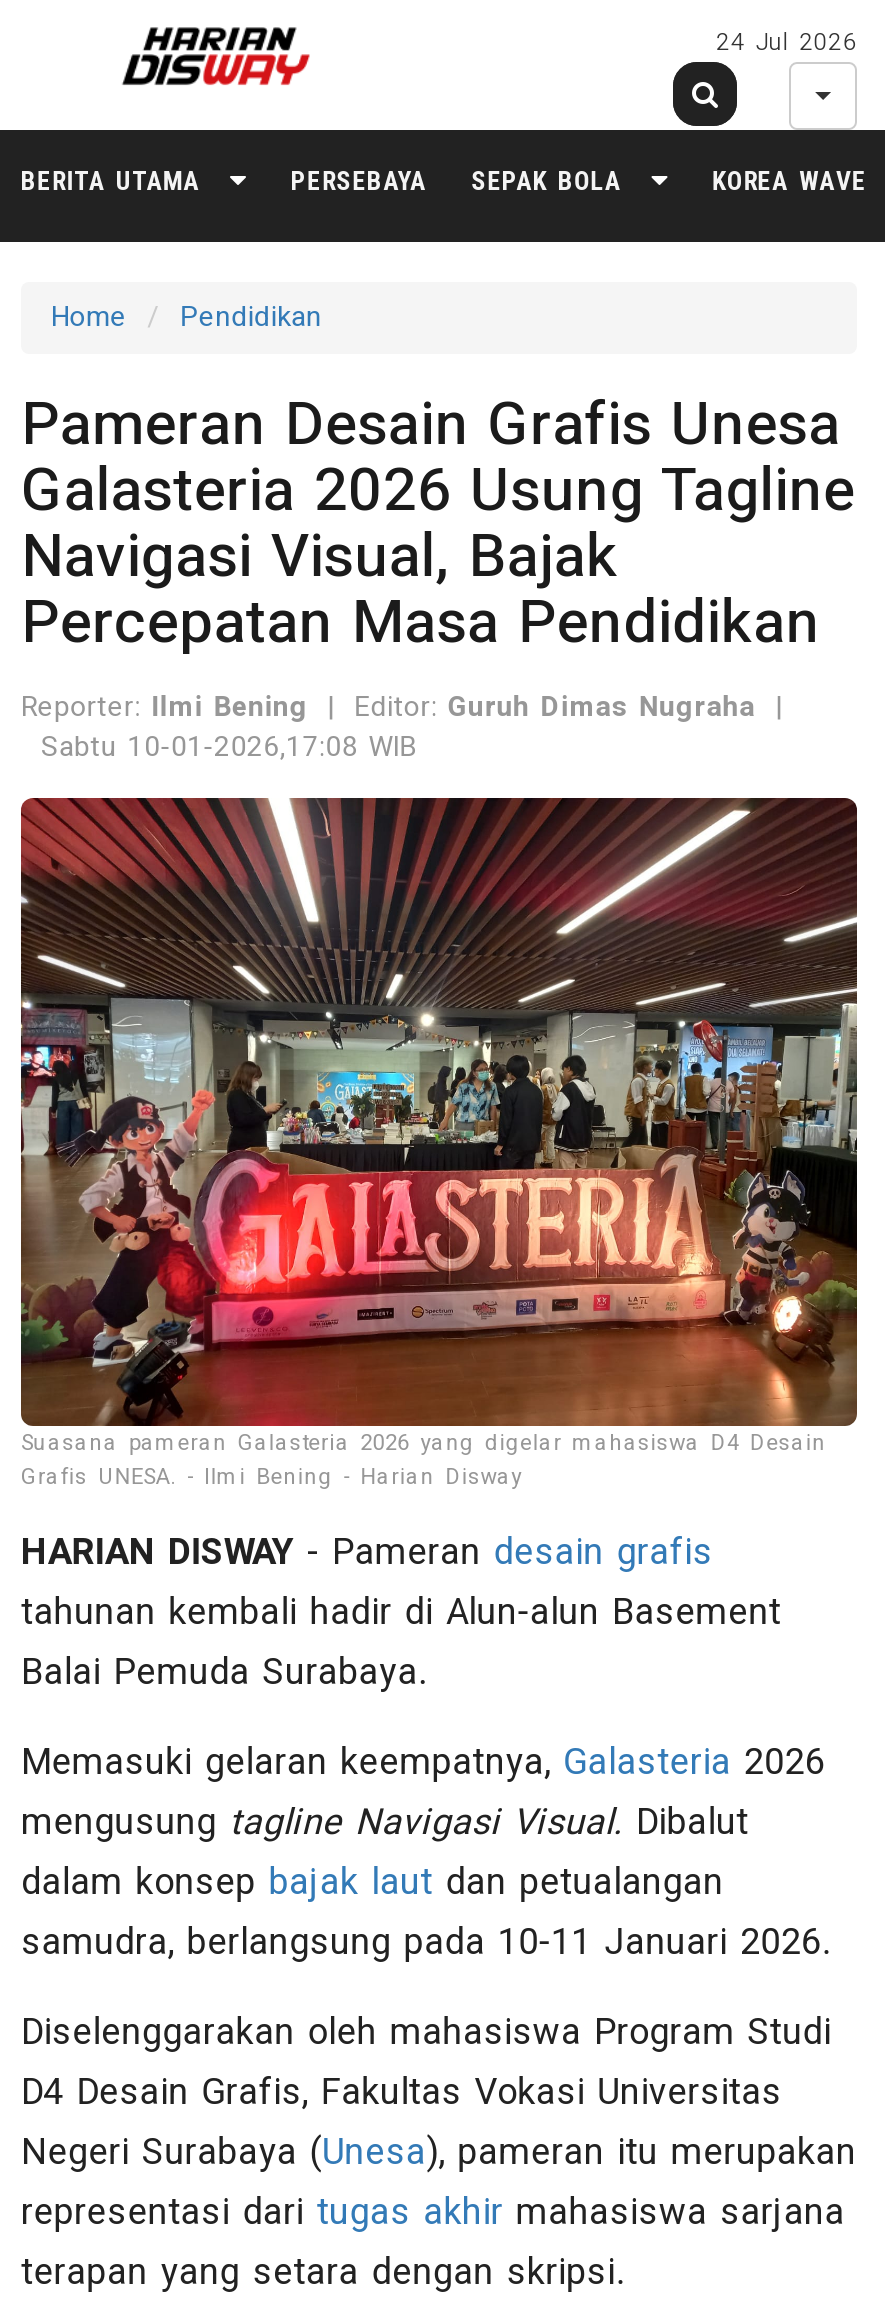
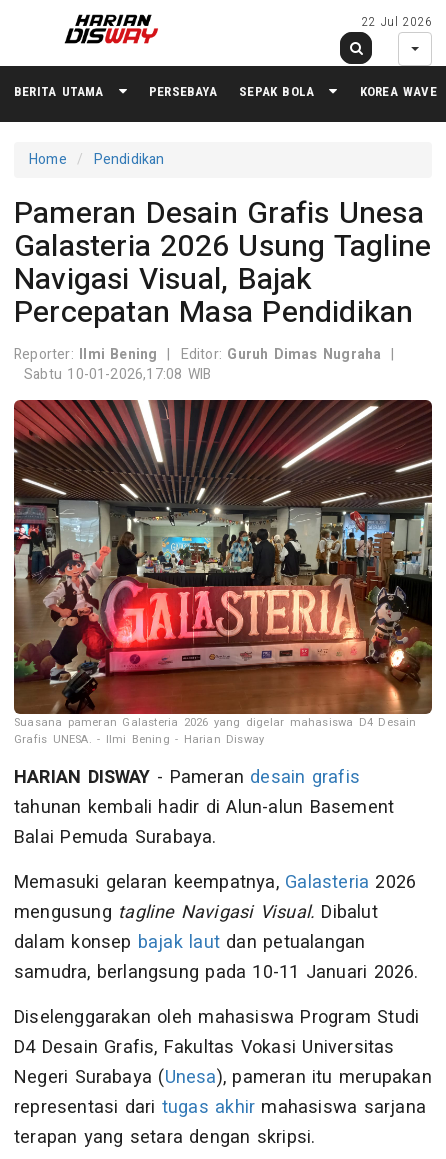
[716,26,857,60] 24 Jul 2026 -> [362,14,432,31] 22 Jul 2026

